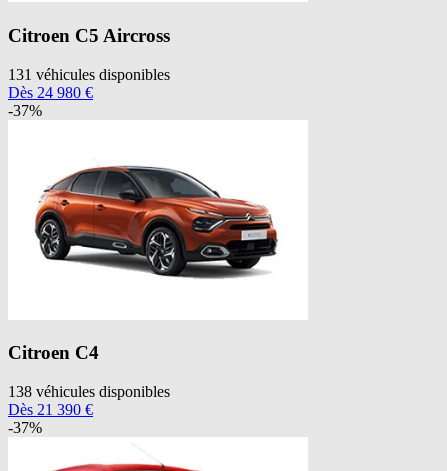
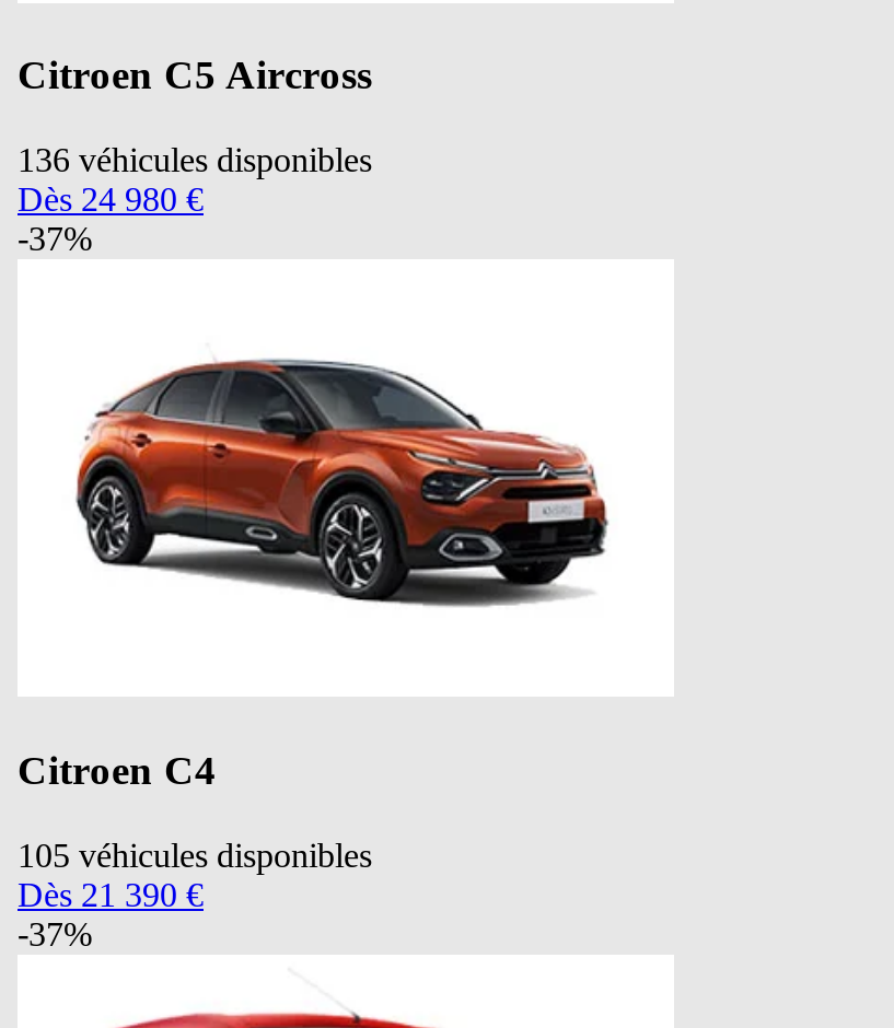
[8,66,170,83] 131 véhicules disponibles -> [18,142,372,179] 136 véhicules disponibles
[8,383,170,400] 138 véhicules disponibles -> [18,836,372,873] 105 véhicules disponibles

